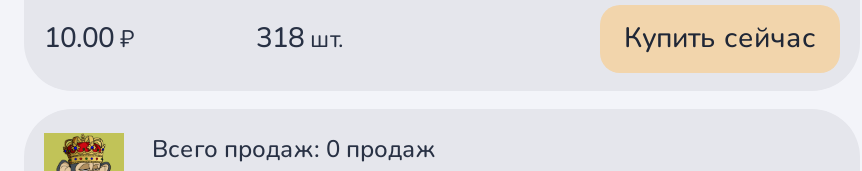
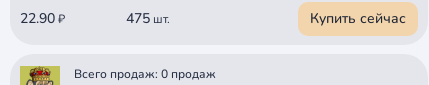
[44,18,344,56] 10.00 ₽ | 318 шт. -> [20,9,170,28] 22.90 ₽ | 475 шт.

